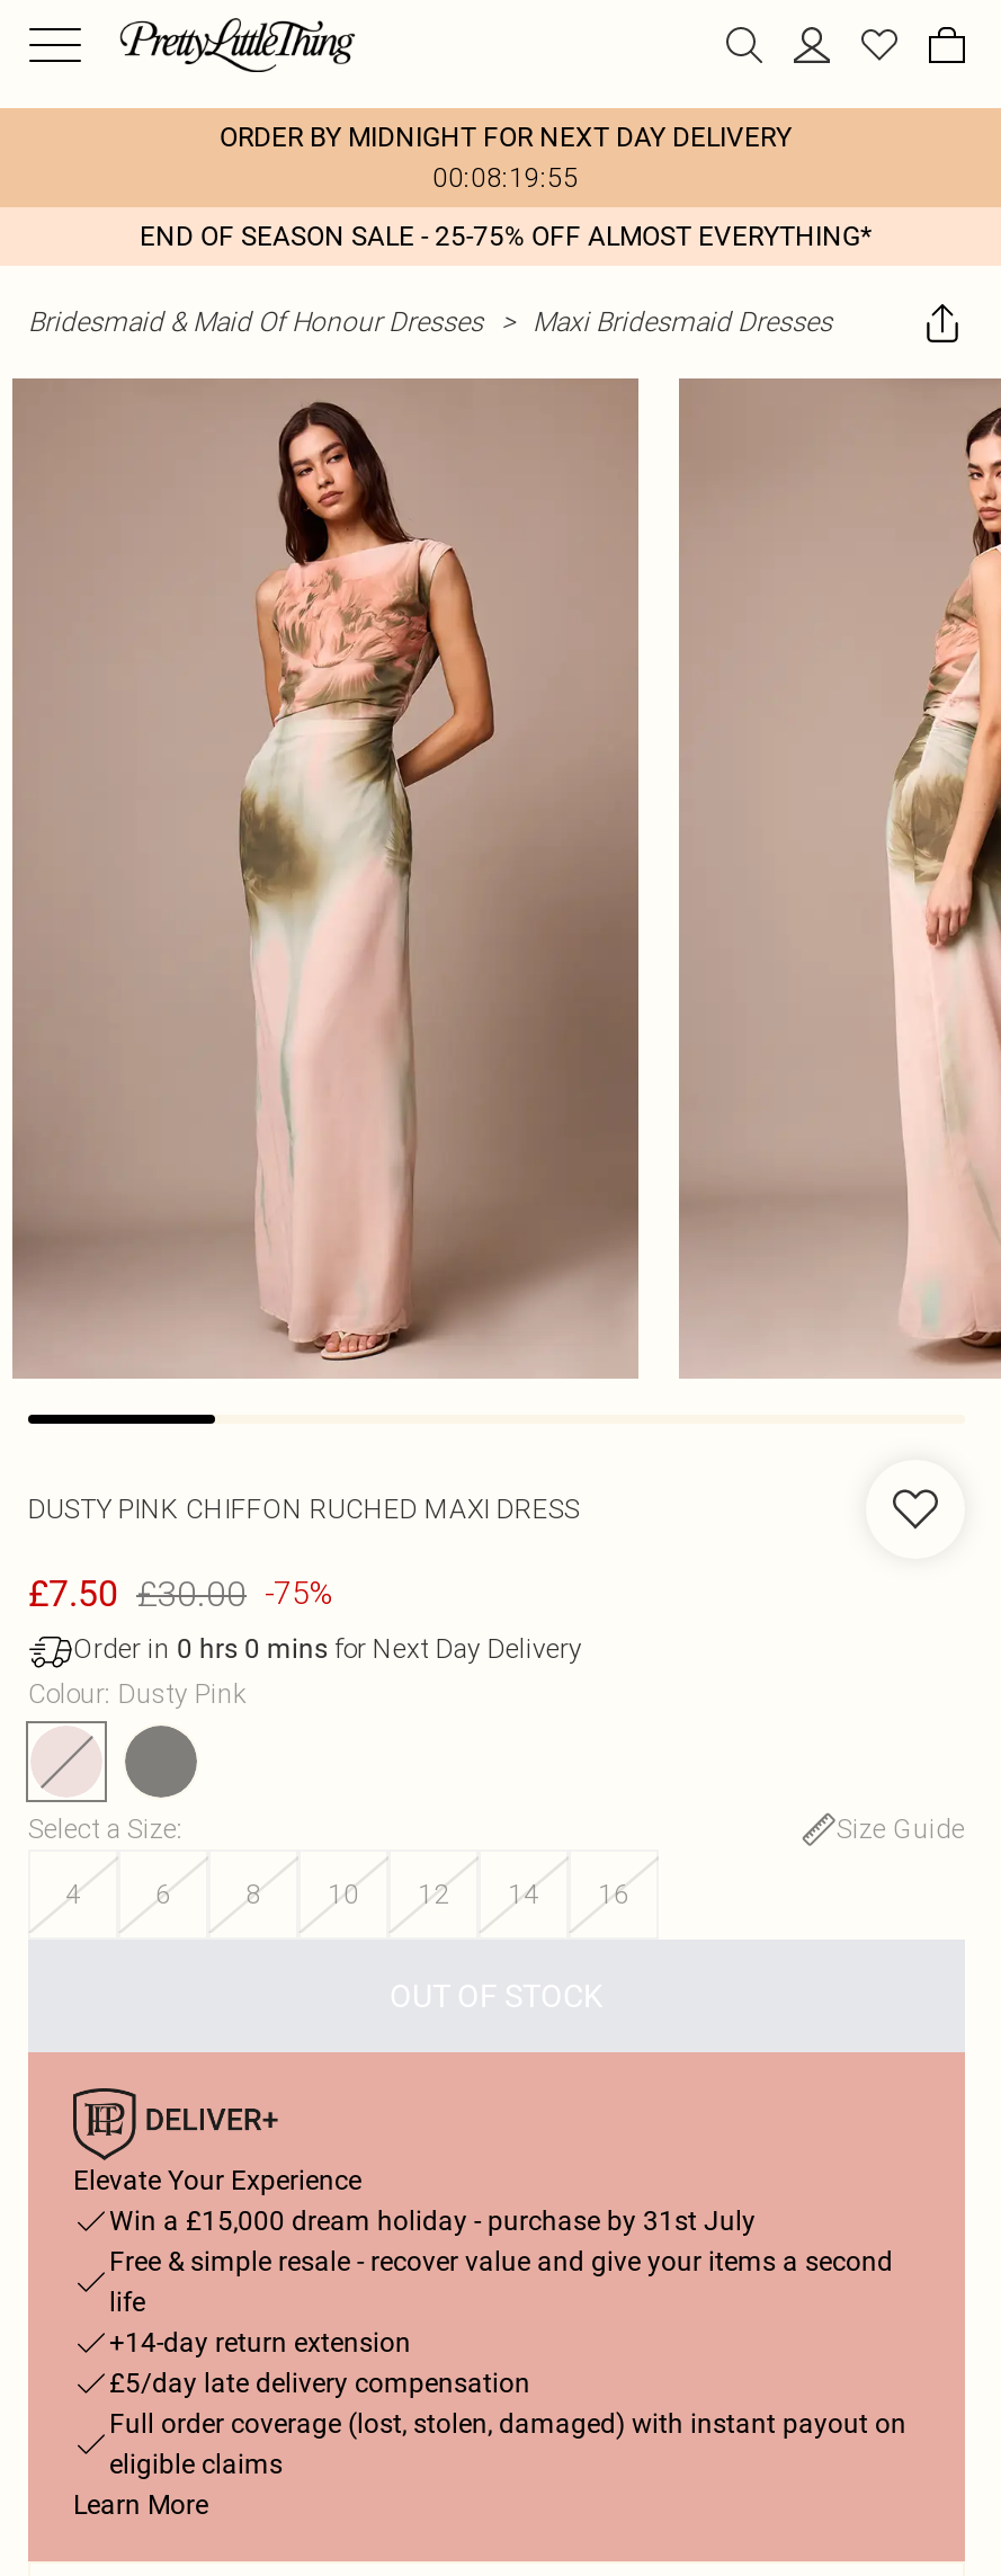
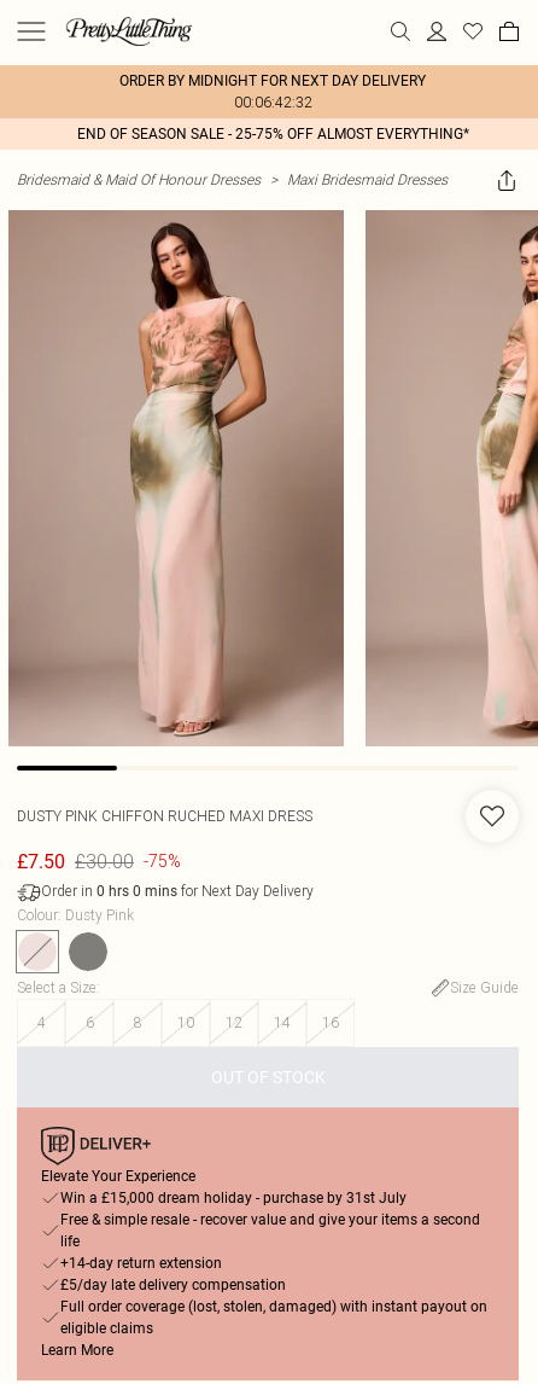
[432,160,579,194] 00:08:19:55 -> [233,93,312,111] 00:06:42:32

